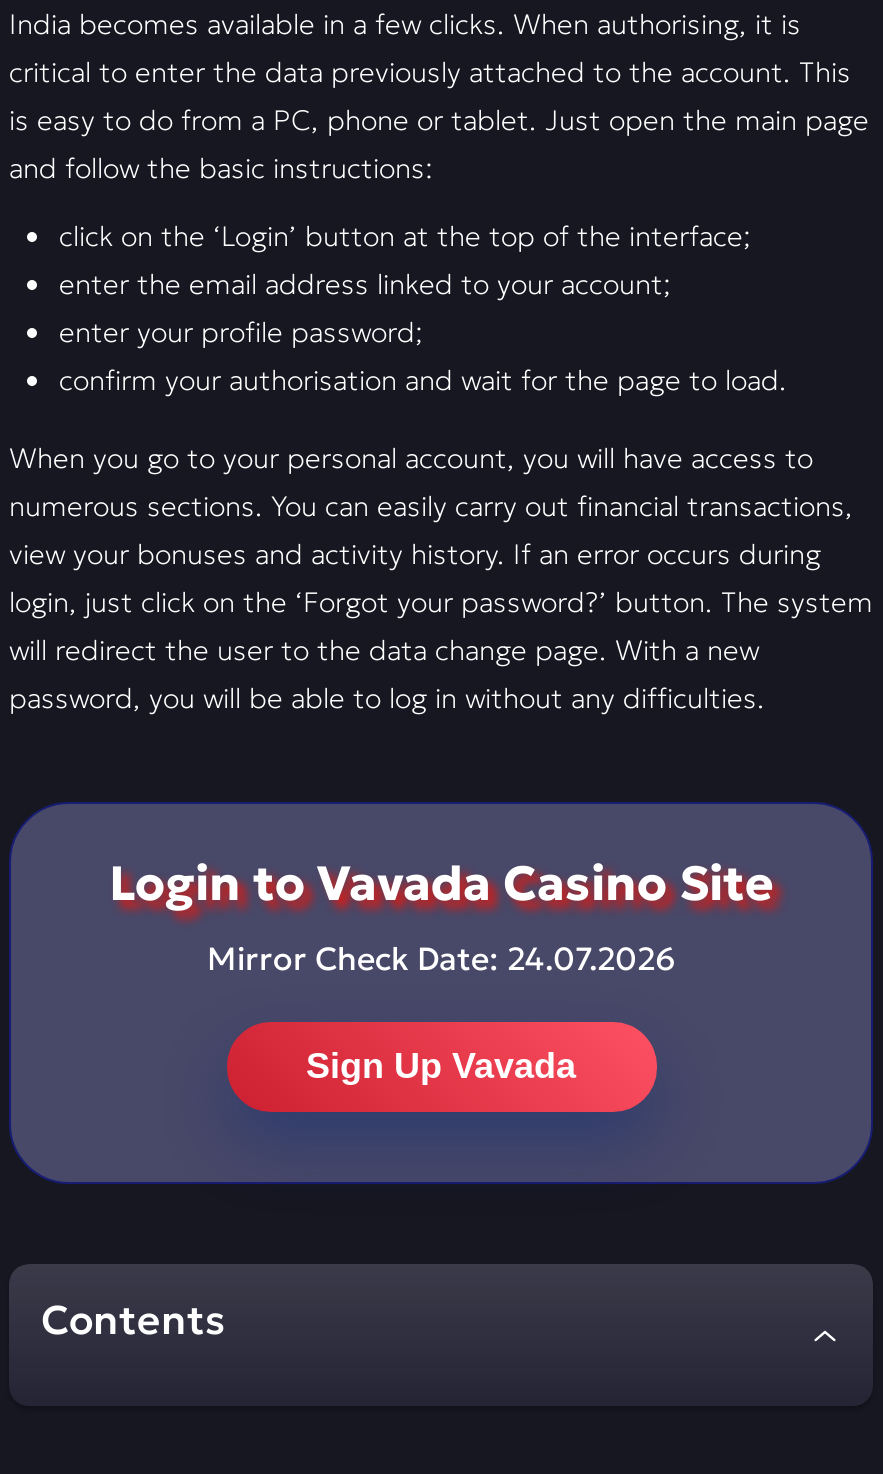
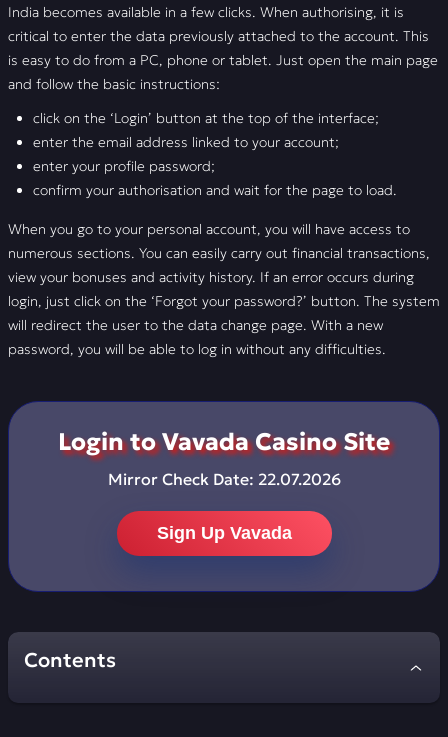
[207,939,675,979] Mirror Check Date: 24.07.2026 -> [107,469,340,489] Mirror Check Date: 22.07.2026

